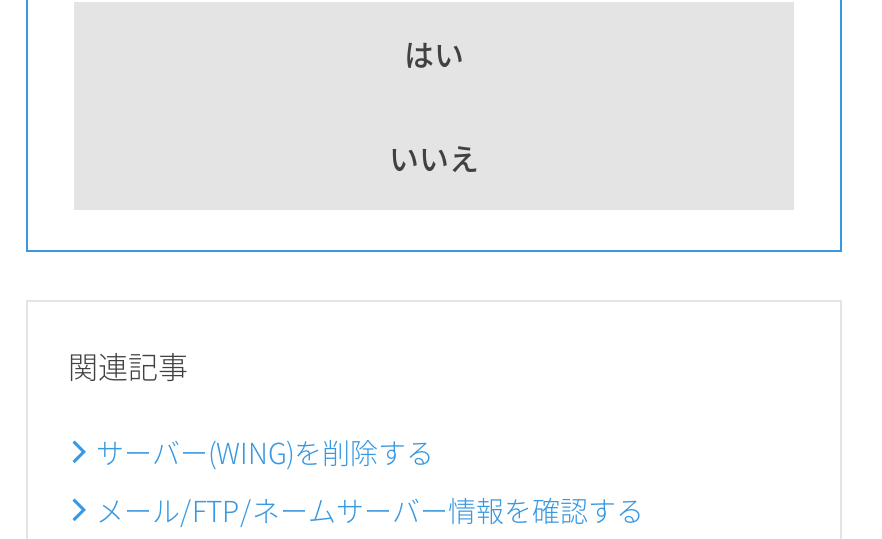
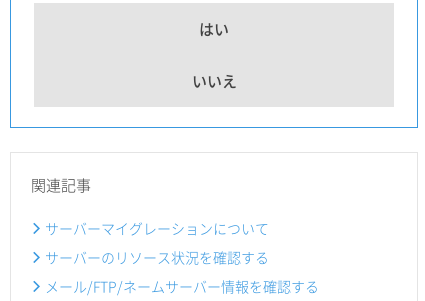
[96,433,434,473] サーバー(WING)を削除する -> [45,218,269,267] サーバーマイグレーションについて | サーバーのリソース状況を確認する

